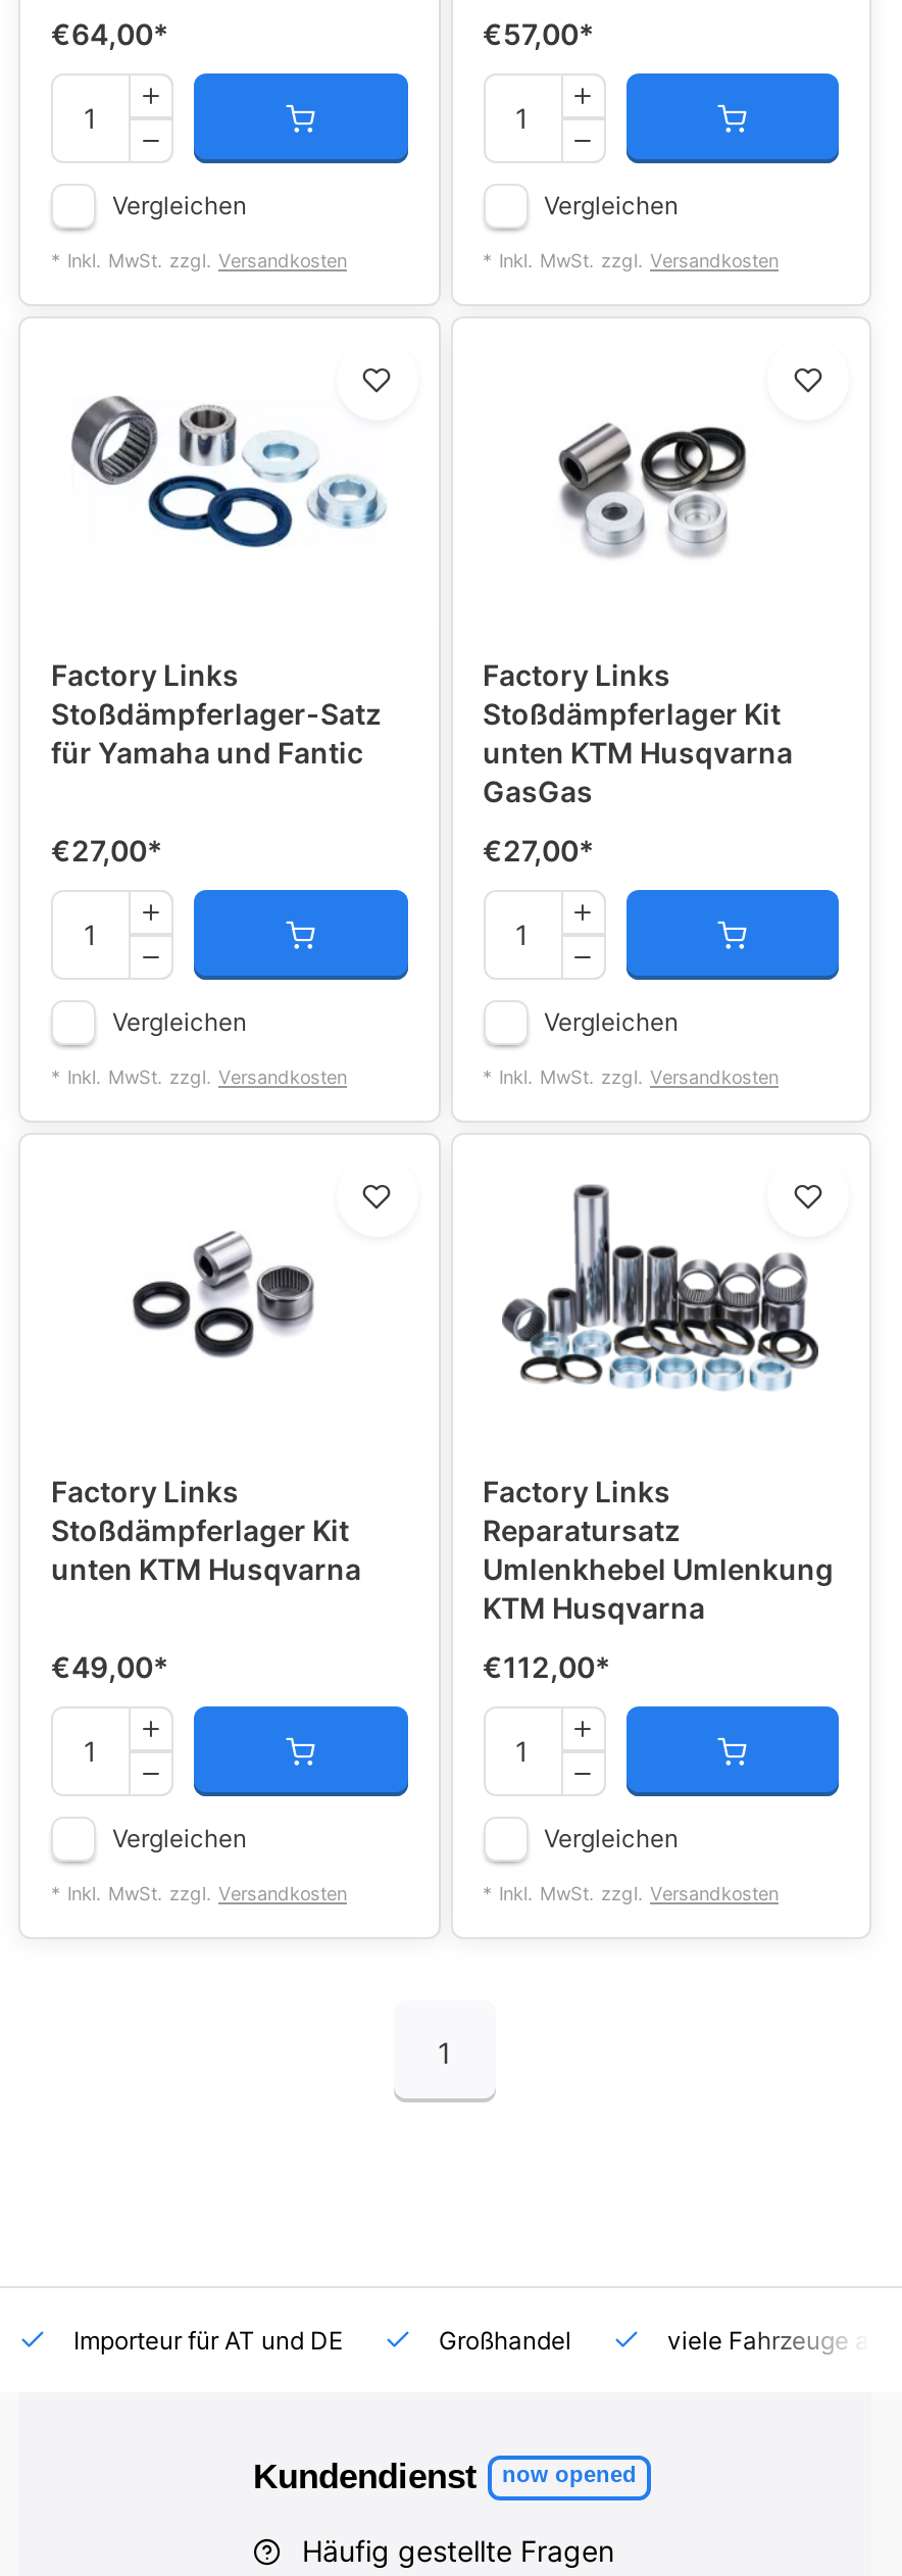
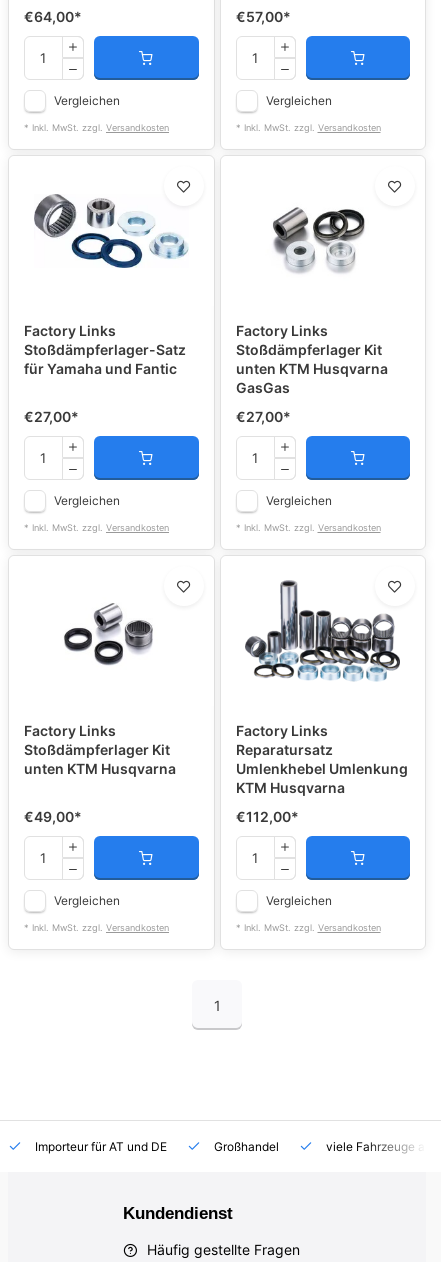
[502,2461,637,2485] now opened -> none

